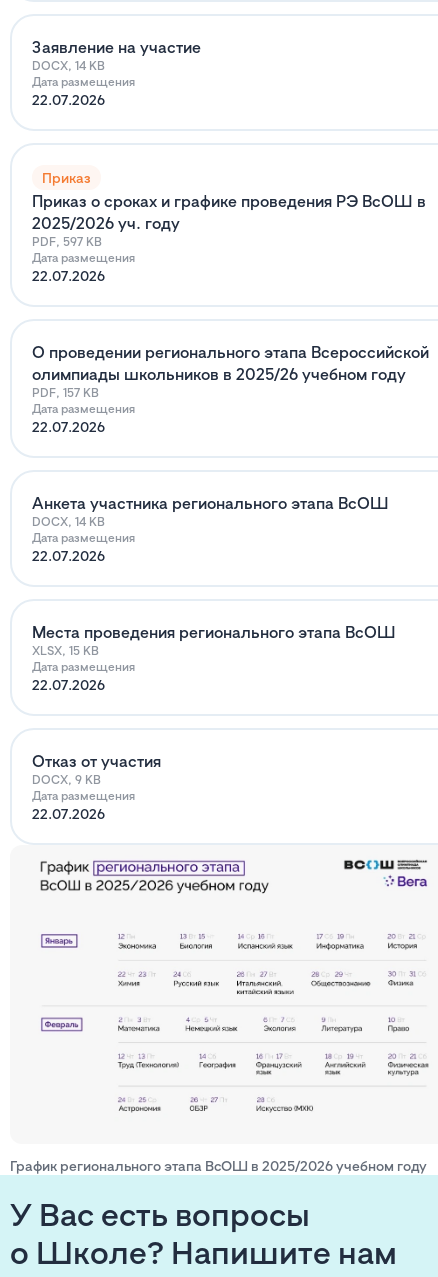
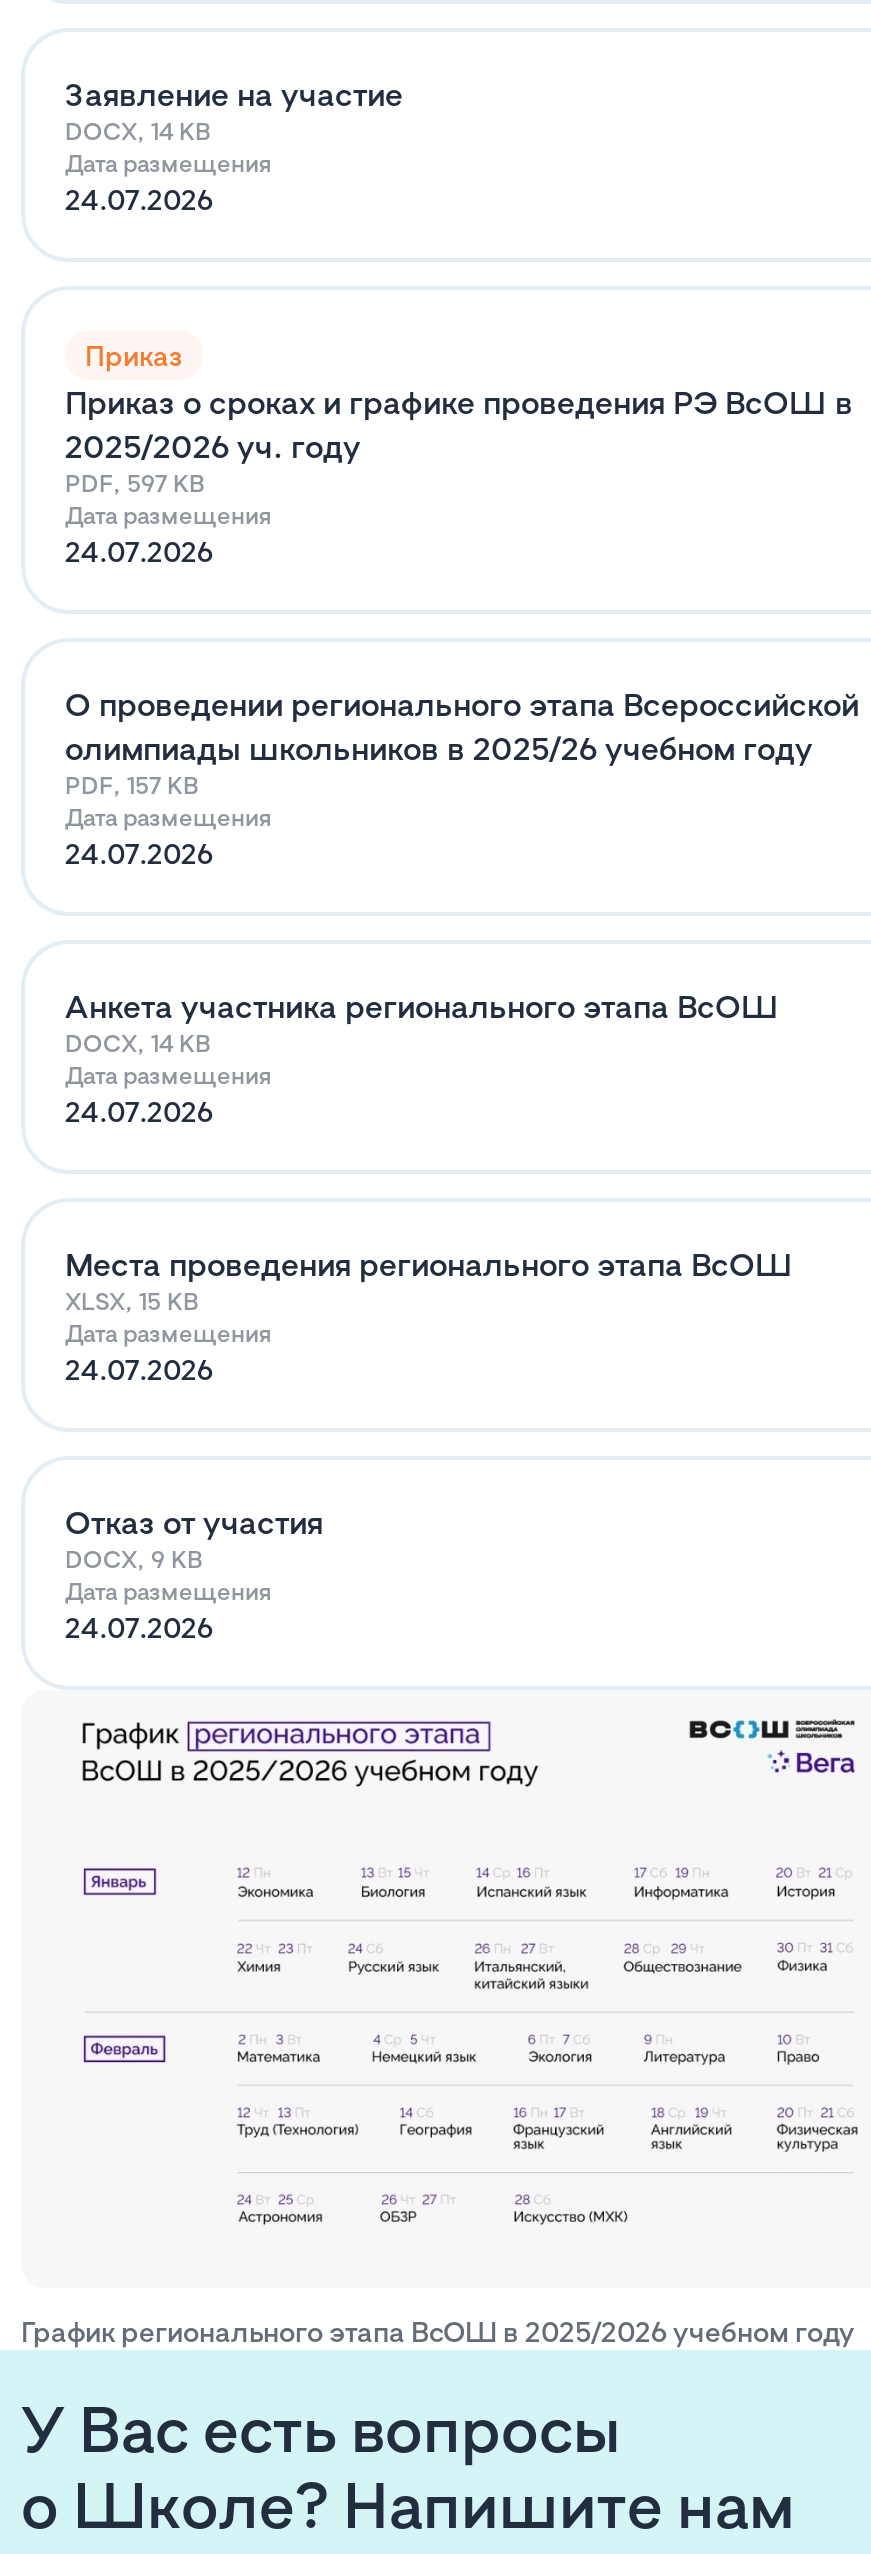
[32,91,105,108] 22.07.2026 -> [65,182,213,216] 24.07.2026
[32,267,105,284] 22.07.2026 -> [65,534,213,568] 24.07.2026
[32,418,105,435] 22.07.2026 -> [65,836,213,870] 24.07.2026
[32,547,105,564] 22.07.2026 -> [65,1094,213,1128] 24.07.2026
[32,676,105,693] 22.07.2026 -> [65,1352,213,1386] 24.07.2026
[32,805,105,822] 22.07.2026 -> [65,1610,213,1644] 24.07.2026

